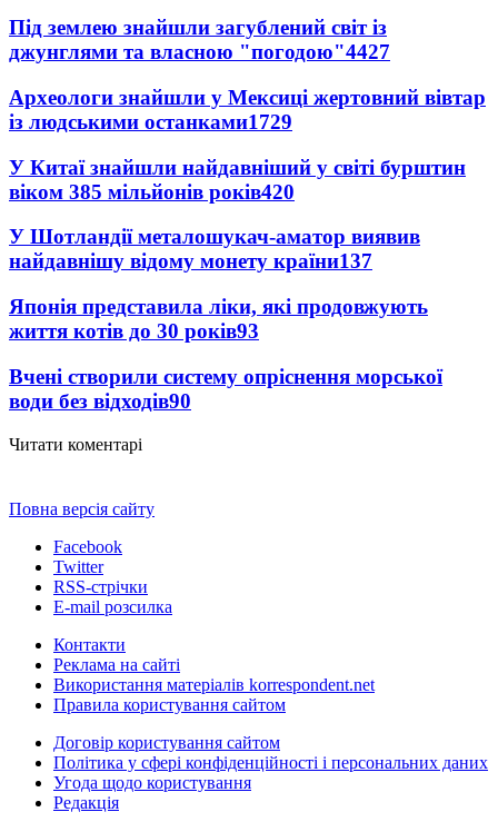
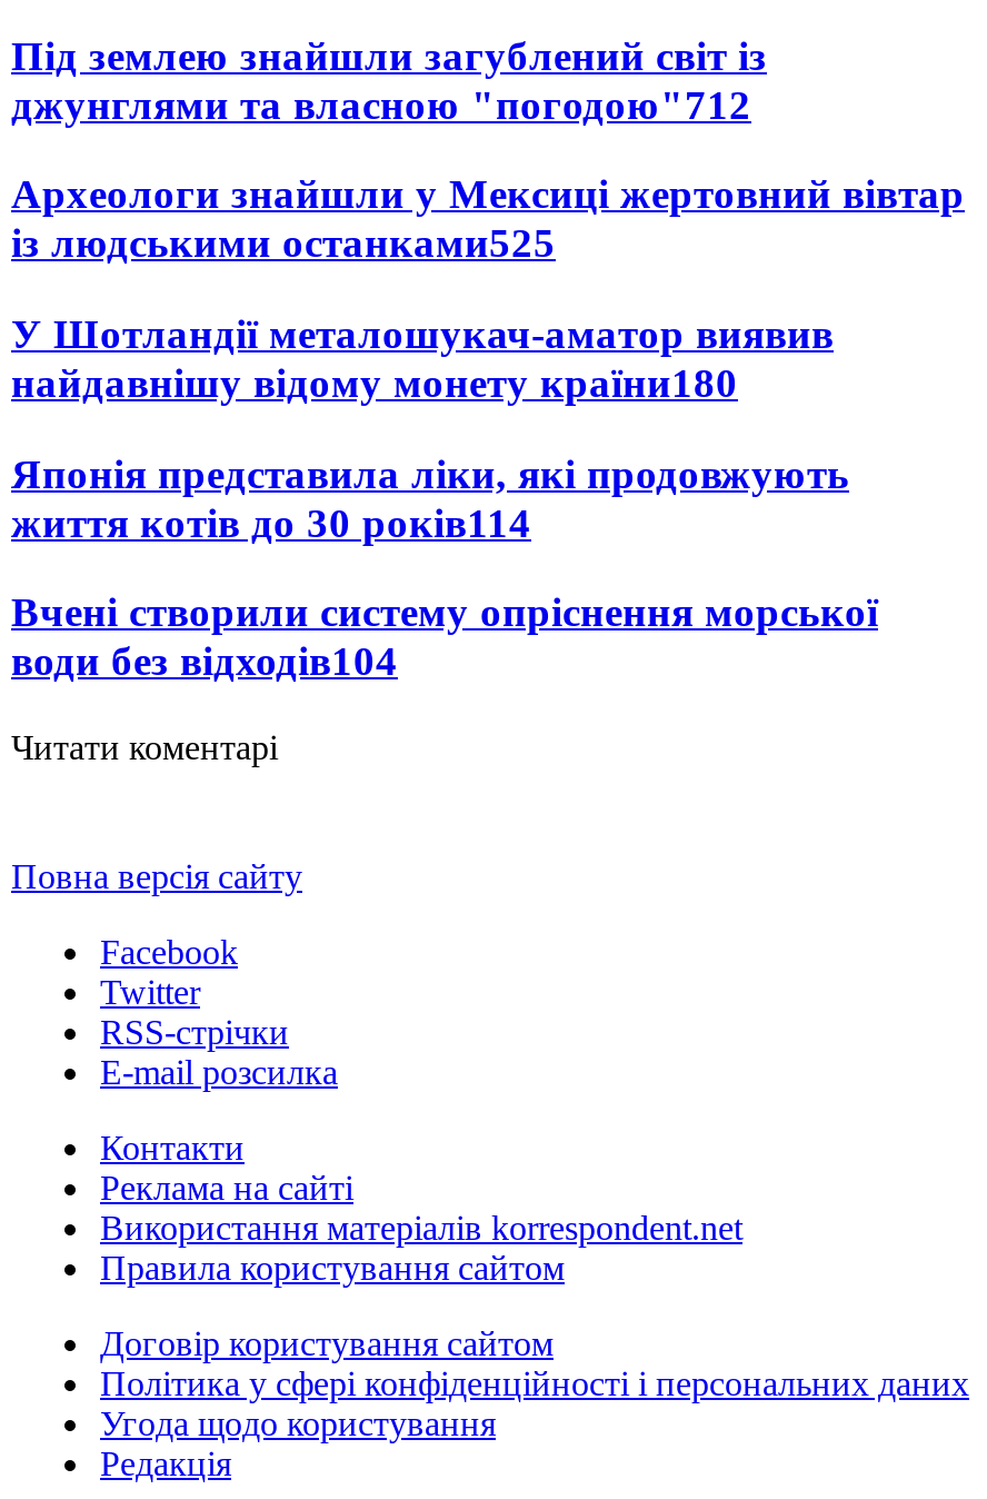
[9,40,390,64] джунглями та власною "погодою"4427 -> [11,81,751,127] джунглями та власною "погодою"712
[9,110,466,203] із людськими останками1729 | У Китаї знайшли найдавніший у світі бурштин | віком 385 мільйонів років420 -> [11,220,556,267] із людськими останками525
[9,249,372,273] найдавнішу відому монету країни137 -> [11,359,738,406] найдавнішу відому монету країни180
[9,319,259,343] життя котів до 30 років93 -> [11,499,531,546] життя котів до 30 років114
[9,389,191,412] води без відходів90 -> [11,639,398,685] води без відходів104

